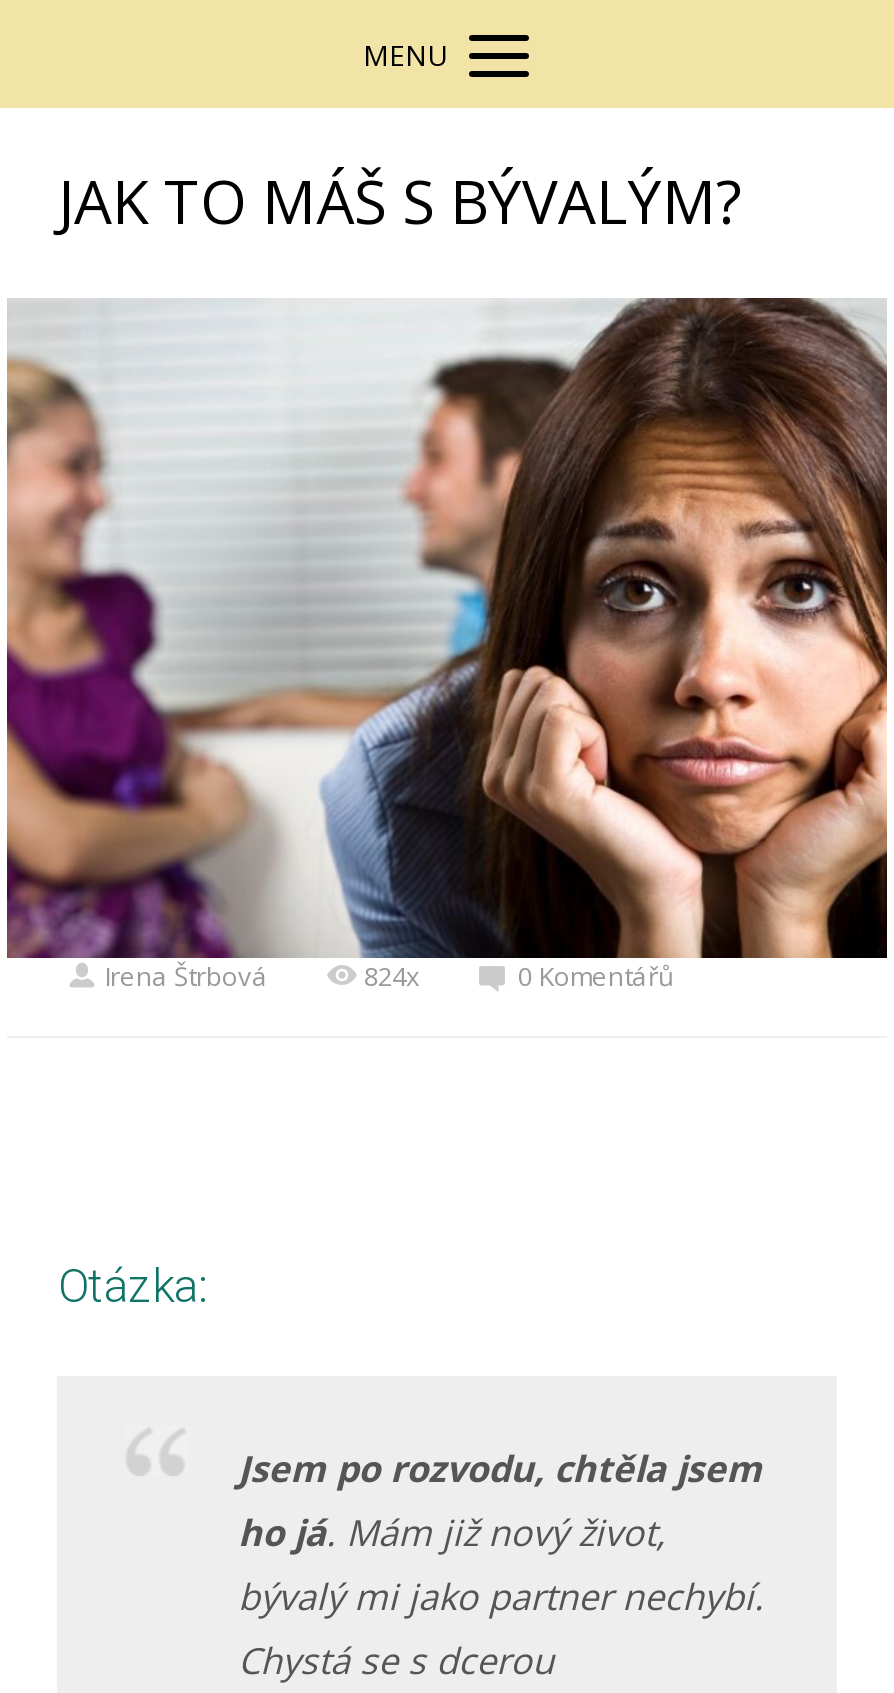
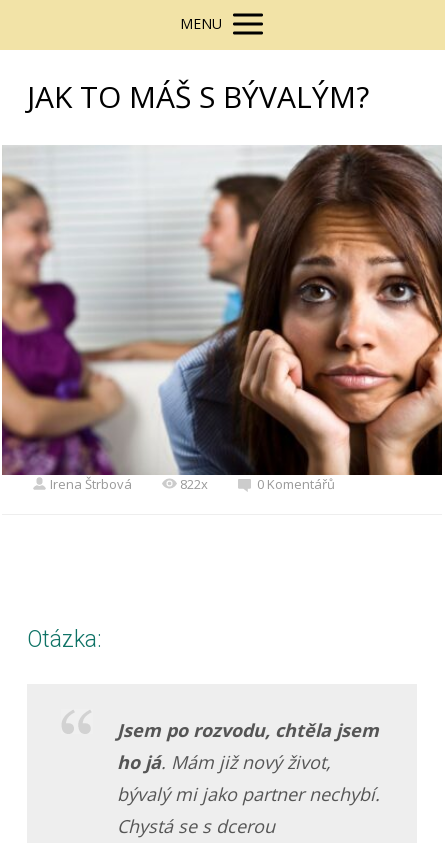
[364,957,420,993] 824x -> [180,475,208,493] 822x

